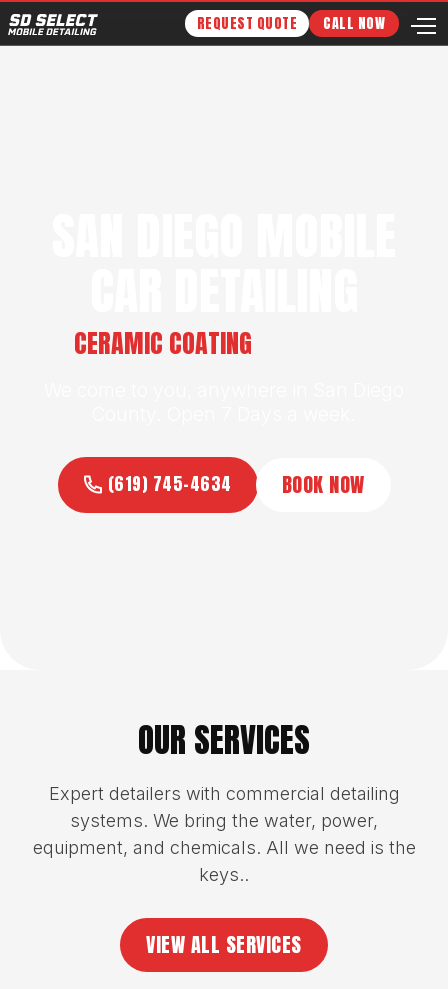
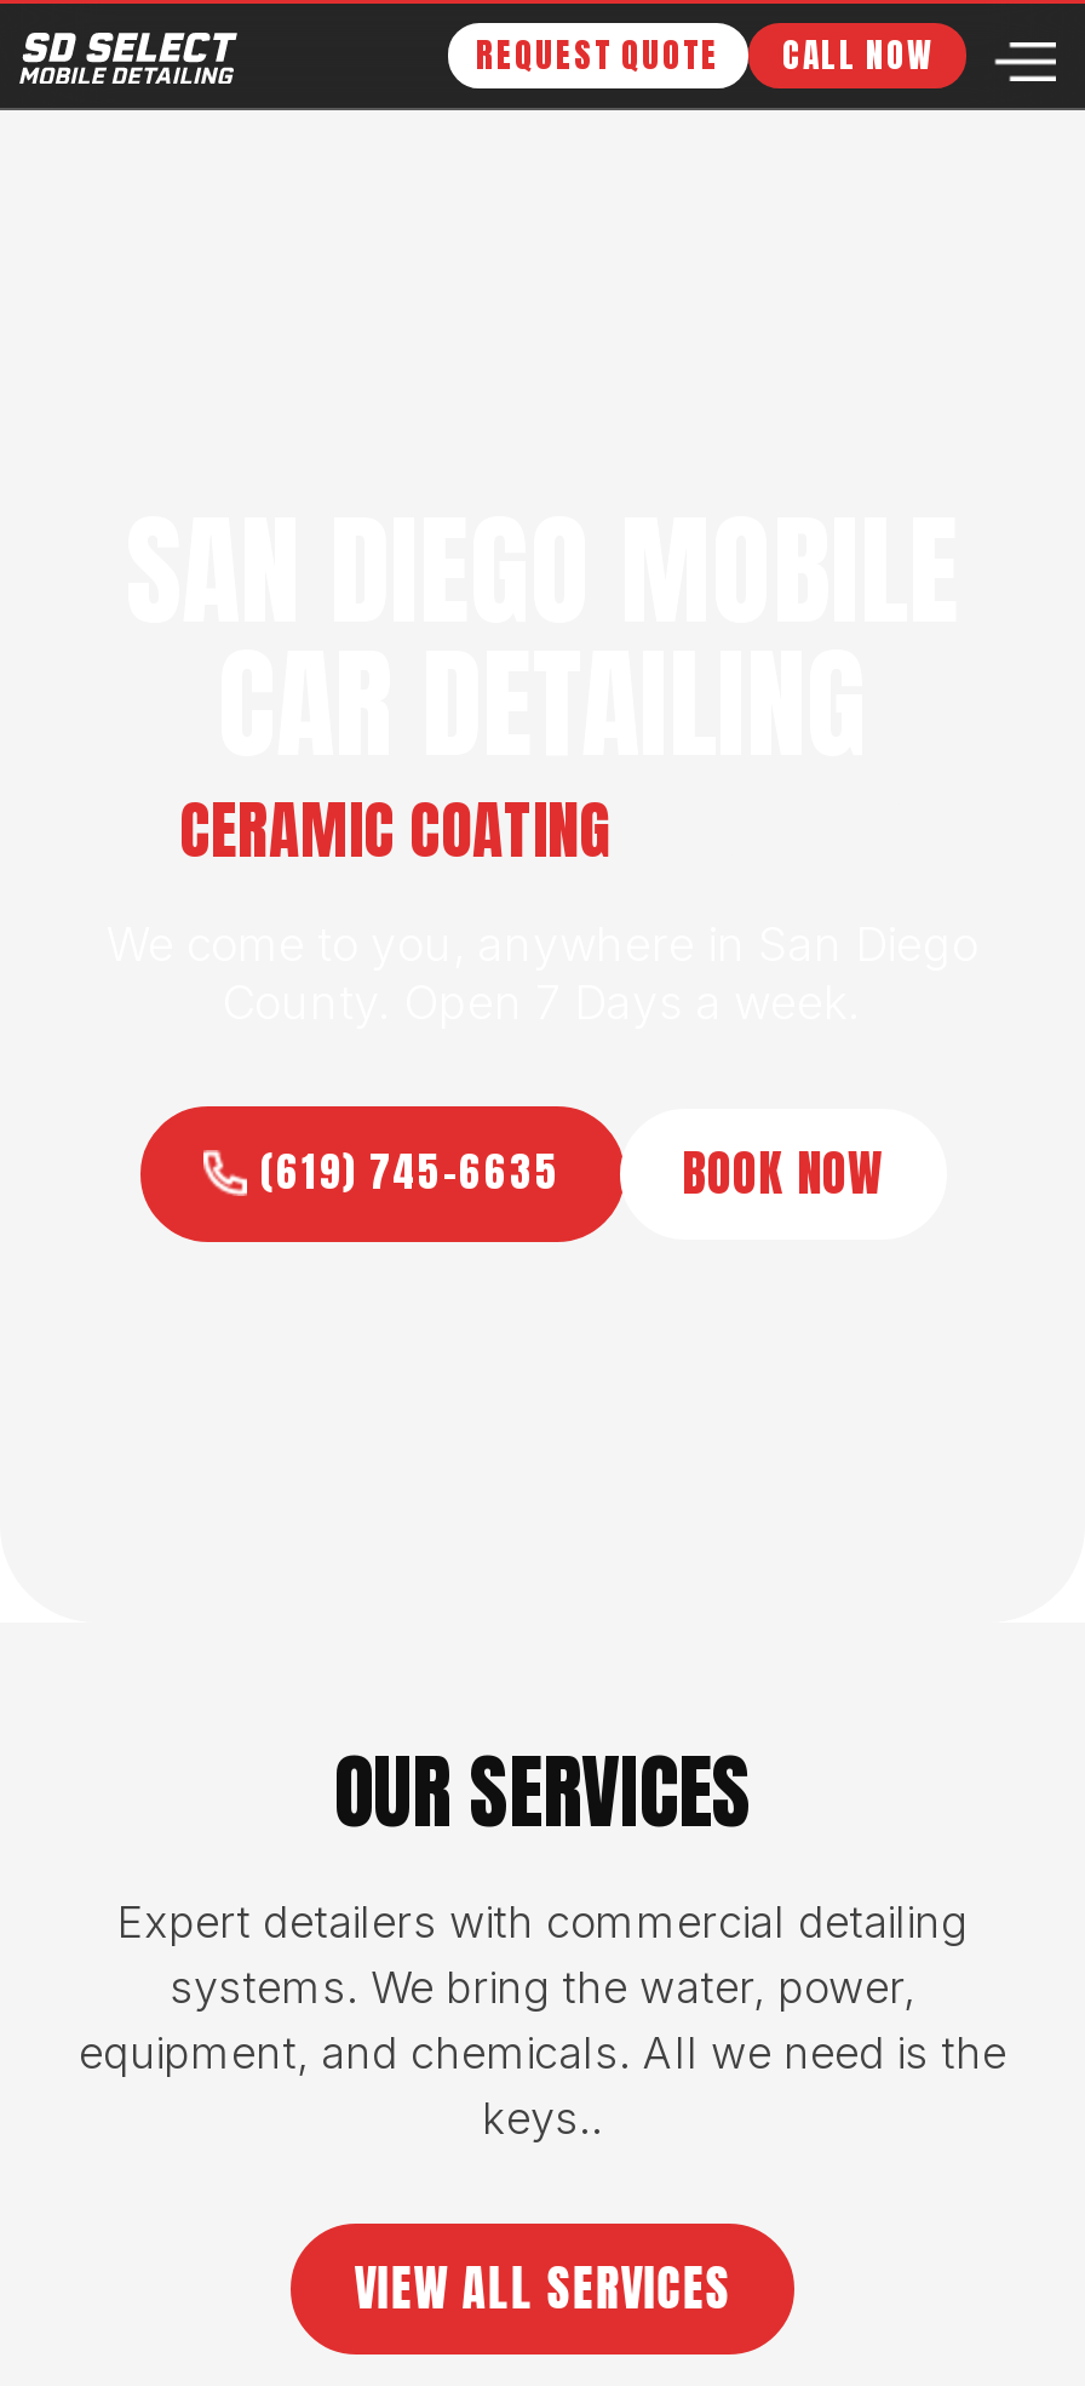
[107,468,364,499] (619) 745-4634 BOOK NOW -> [260,1134,883,1209] (619) 745-6635 BOOK NOW

